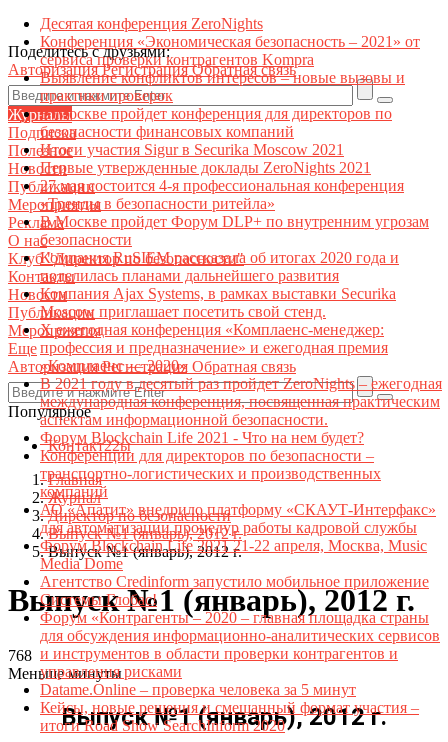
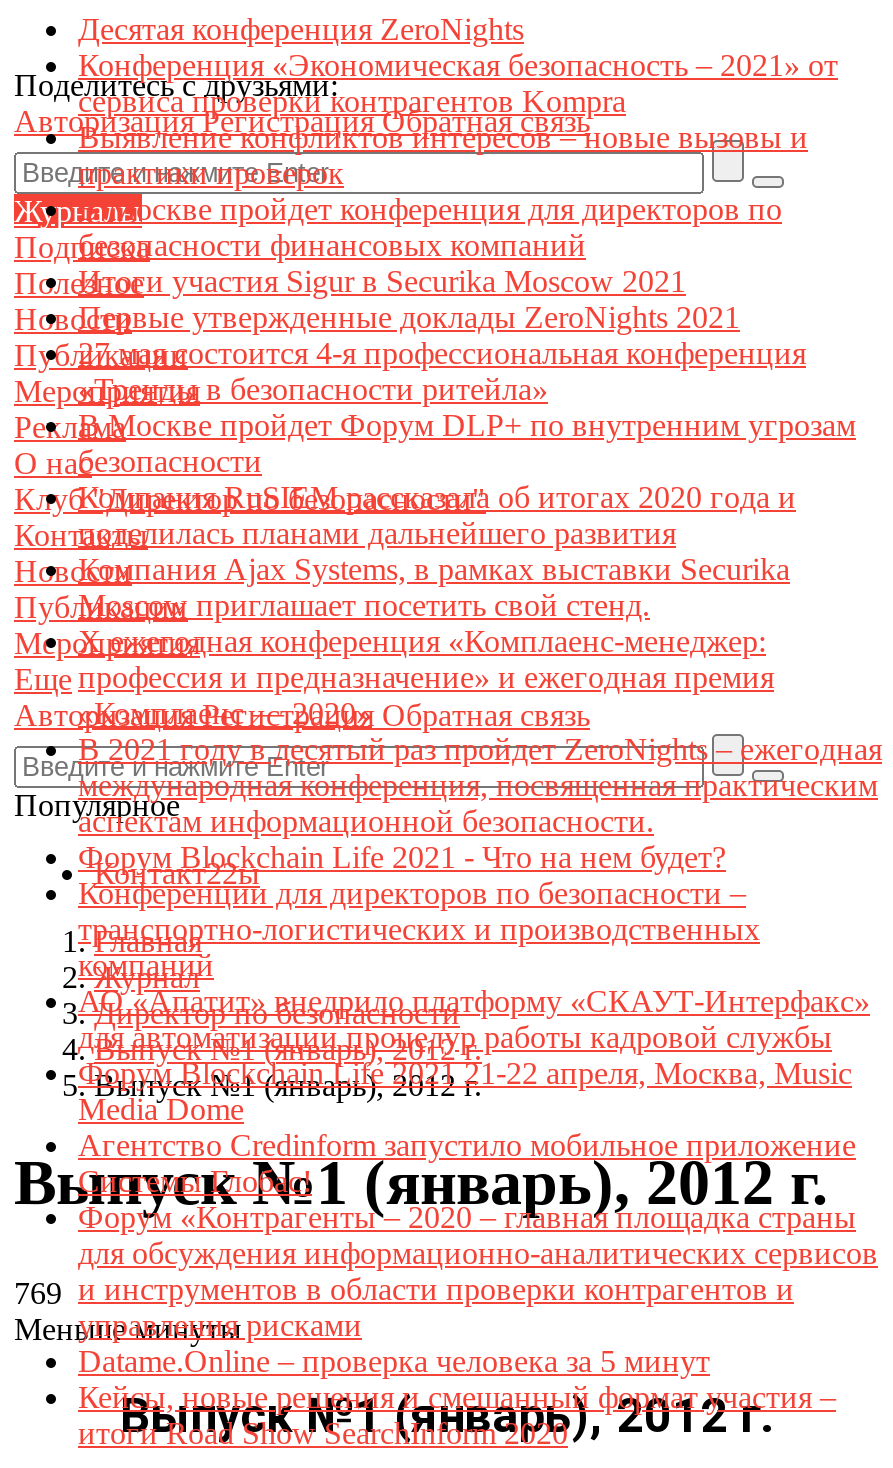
[8,645,398,664] 768 и инструментов в области проверки контрагентов и -> [14,1272,794,1310] 769 и инструментов в области проверки контрагентов и

